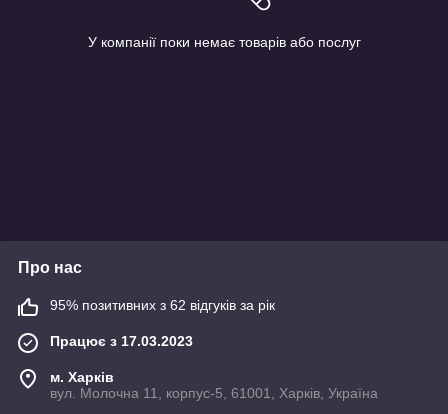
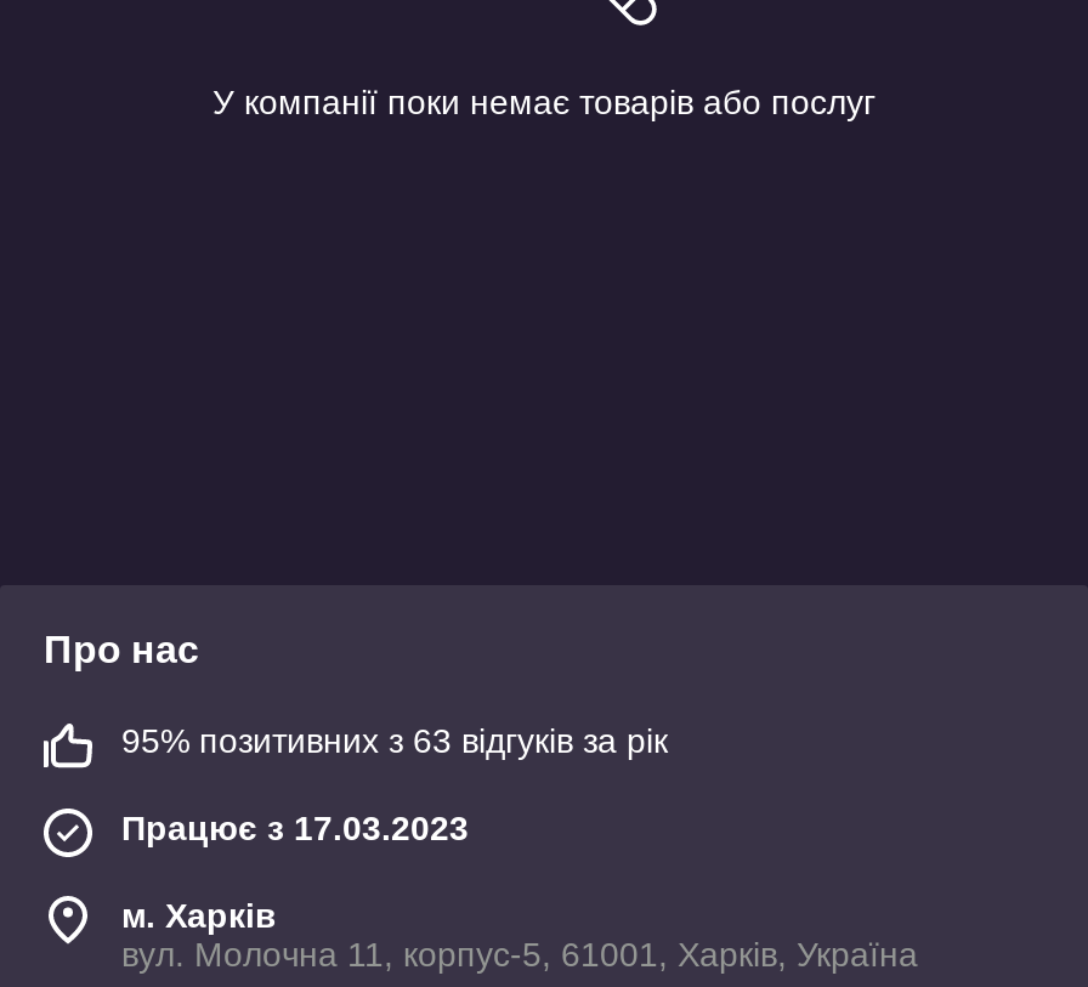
[50,297,275,313] 95% позитивних з 62 відгуків за рік -> [121,722,668,761] 95% позитивних з 63 відгуків за рік

